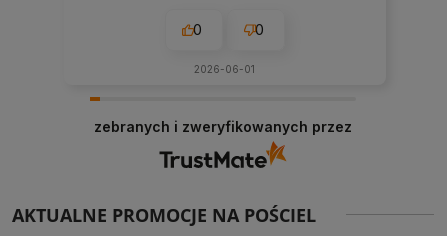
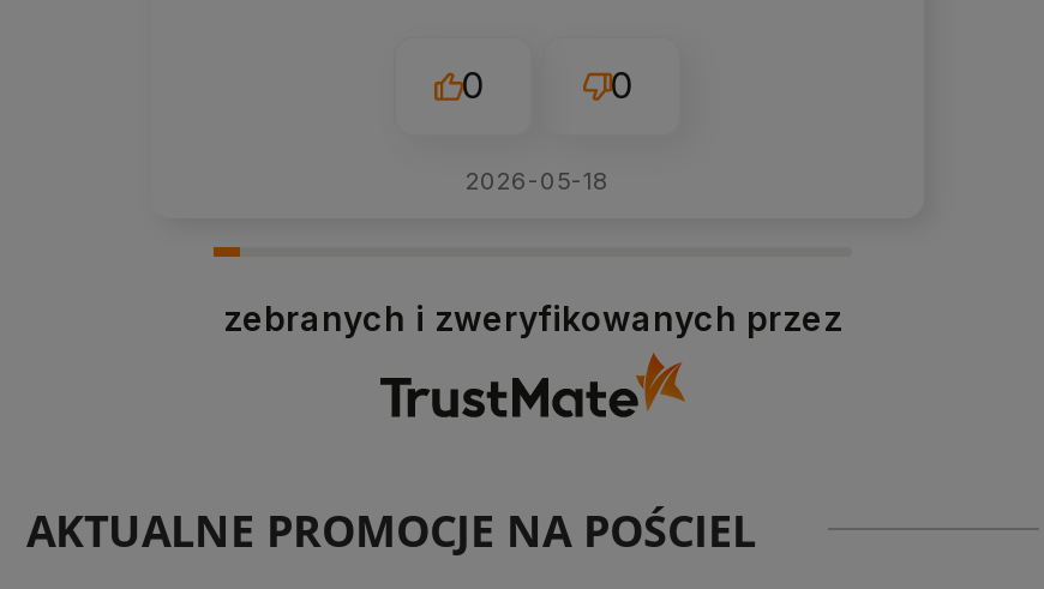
[194,63,255,75] 2026-06-01 -> [466,167,610,195] 2026-05-18

